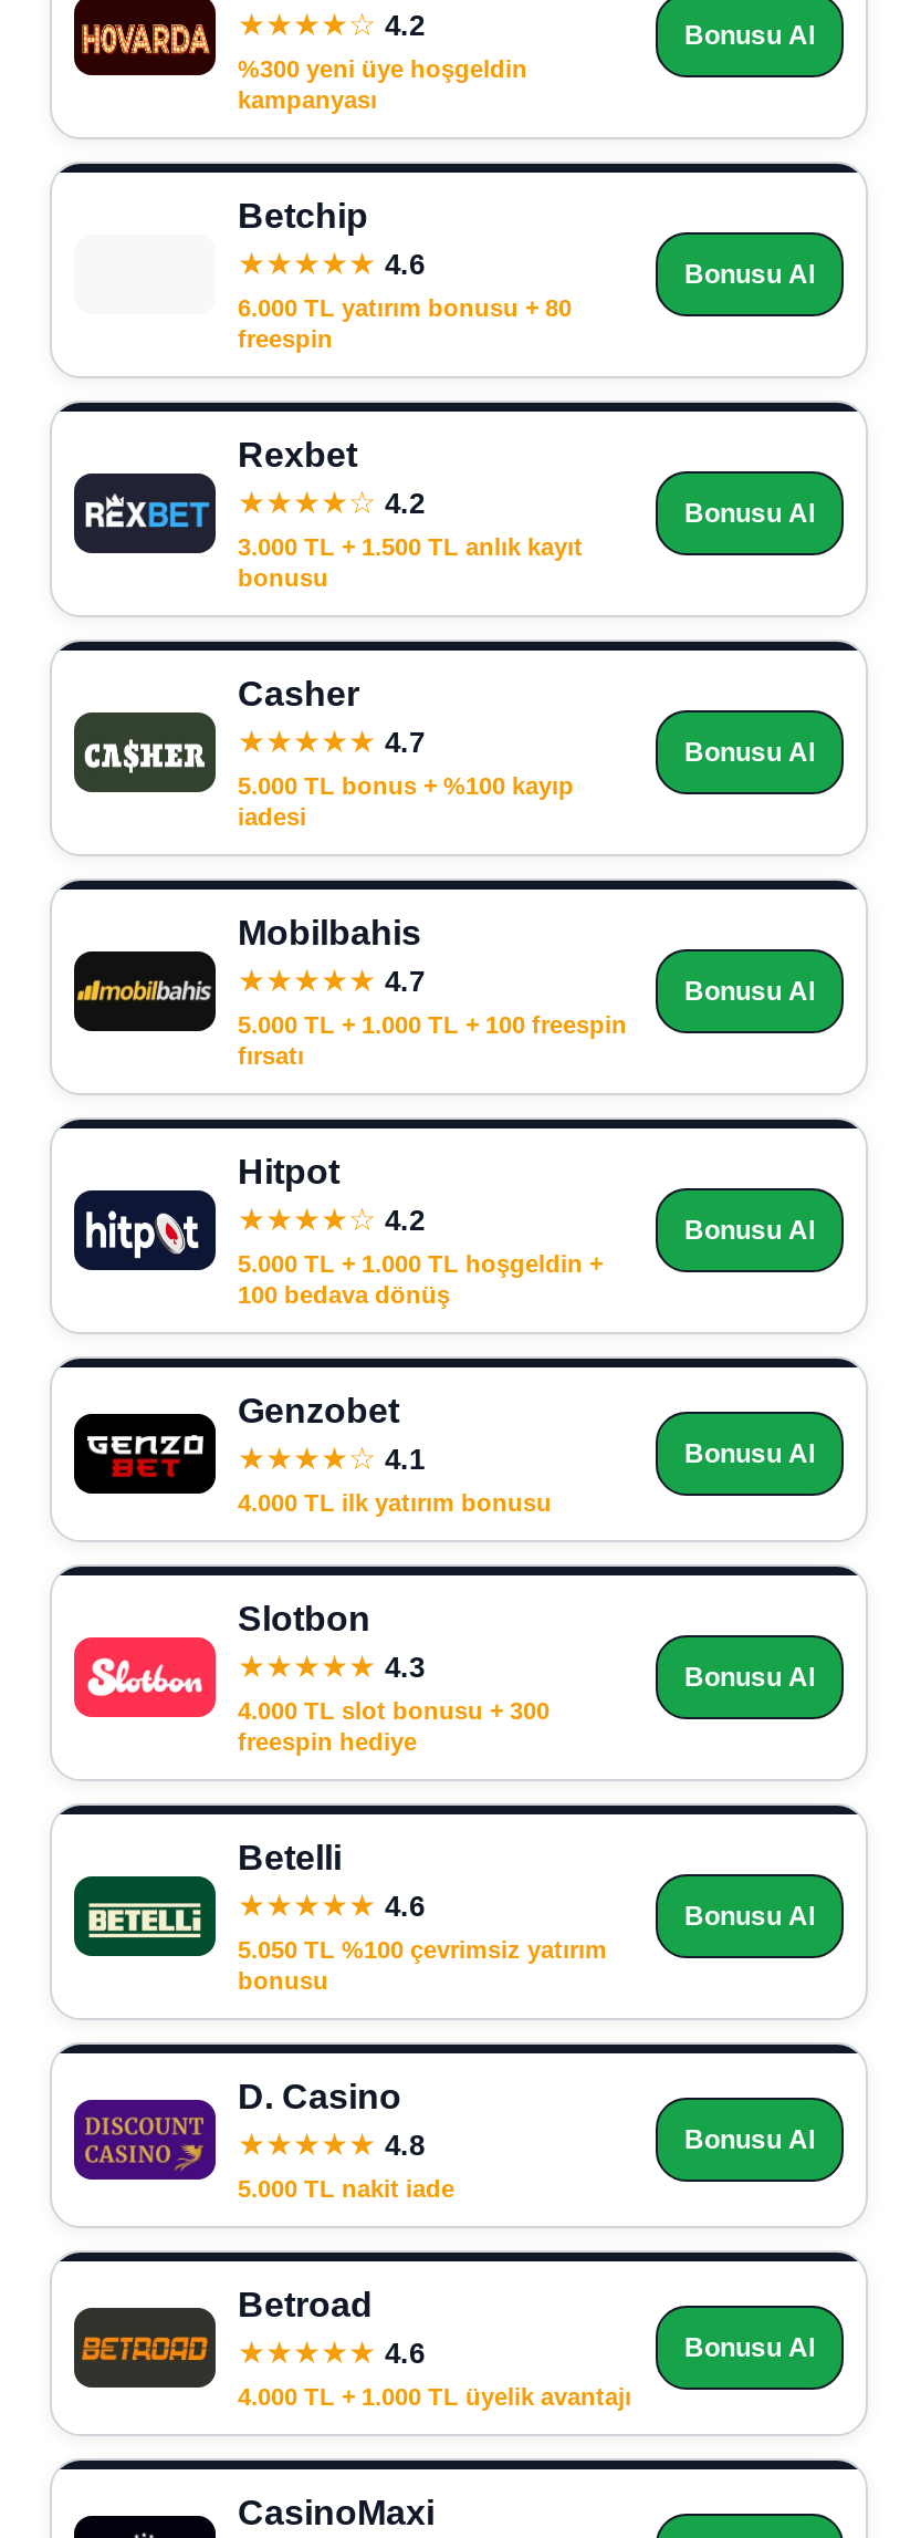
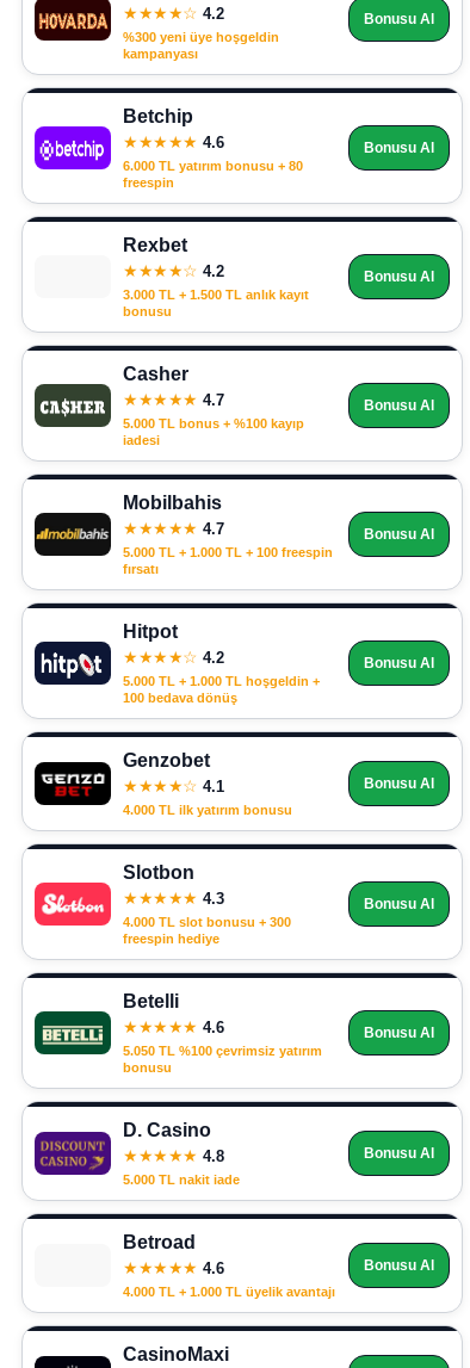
none -> [33,125,112,171] [image]
[72,471,218,555] [image] -> none
[72,2306,218,2390] [image] -> none

